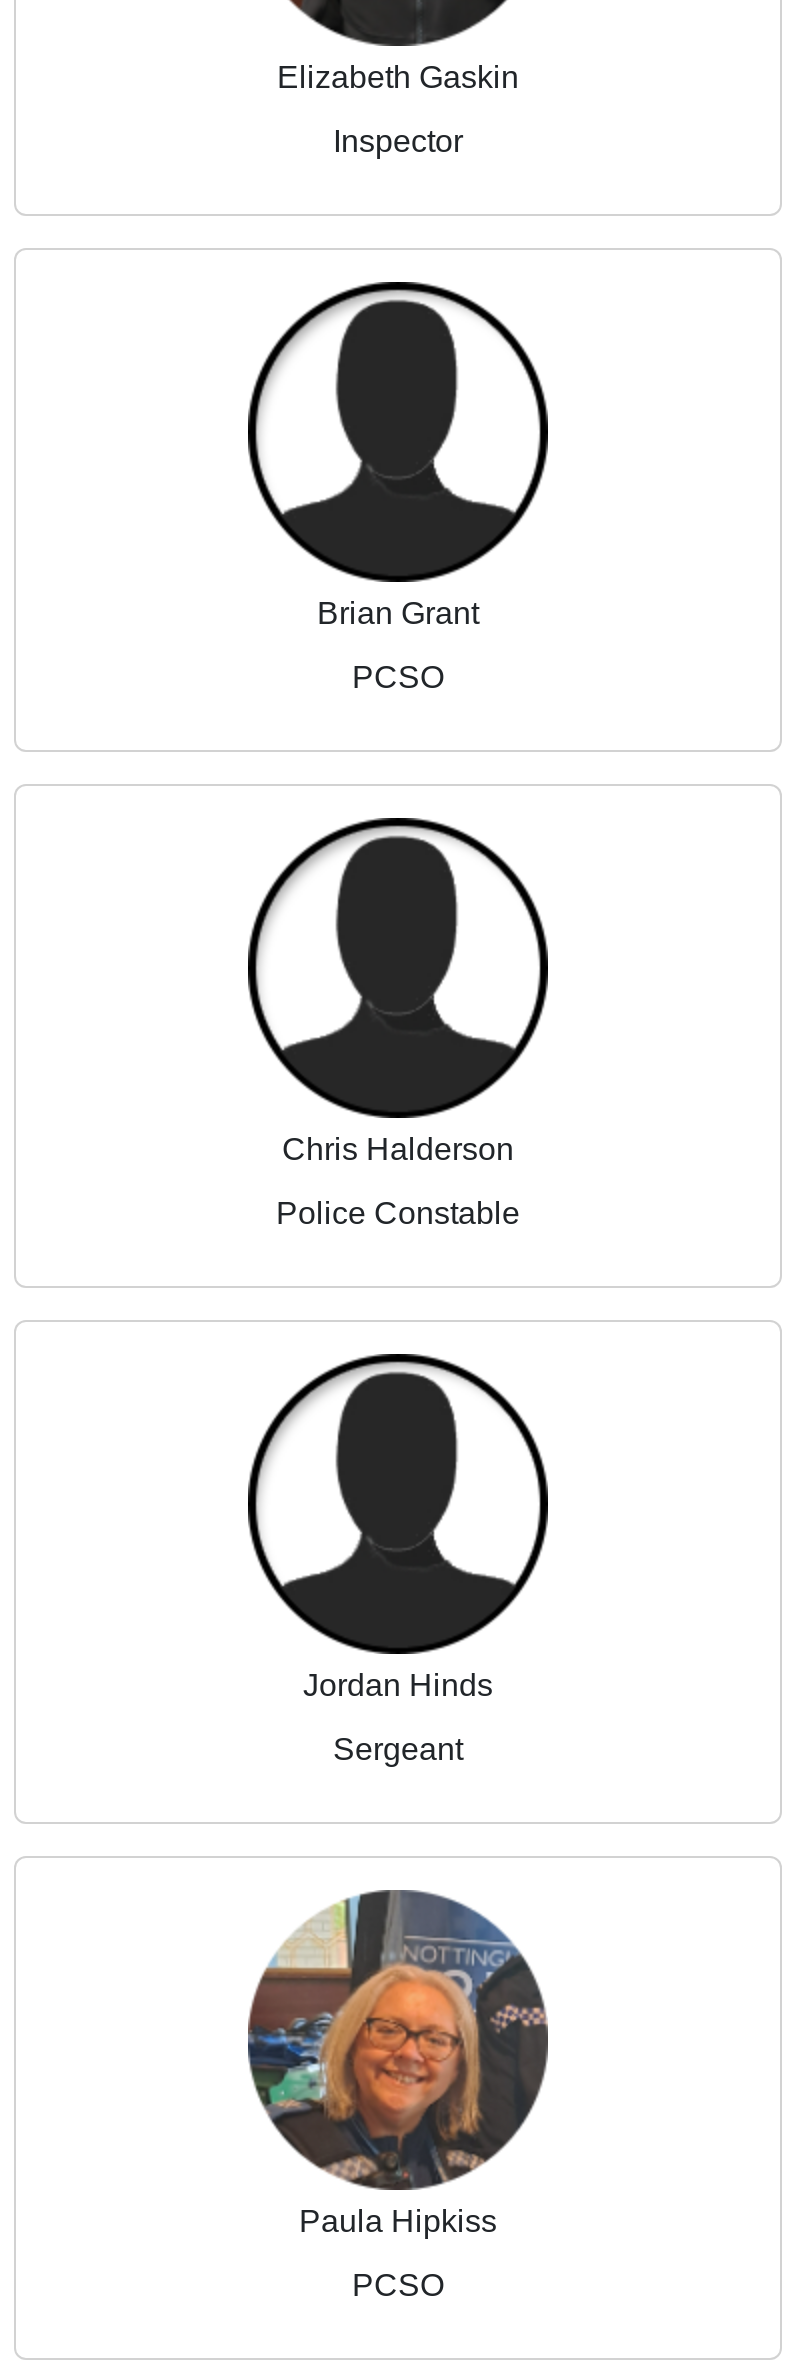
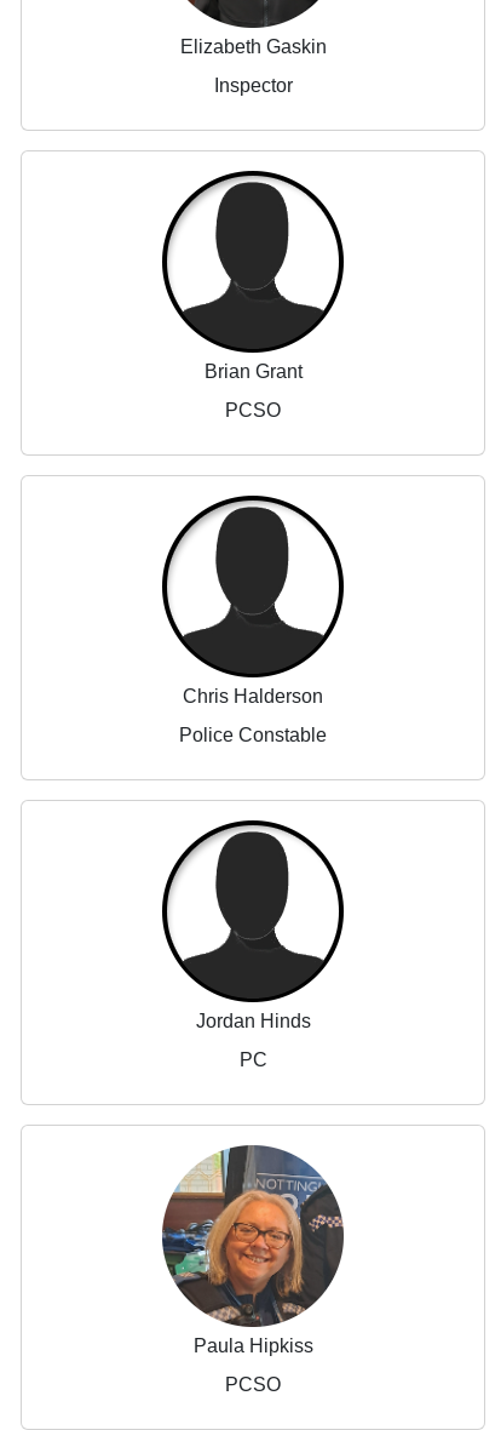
[333,1732,463,1766] Sergeant -> [239,1050,267,1070] PC

